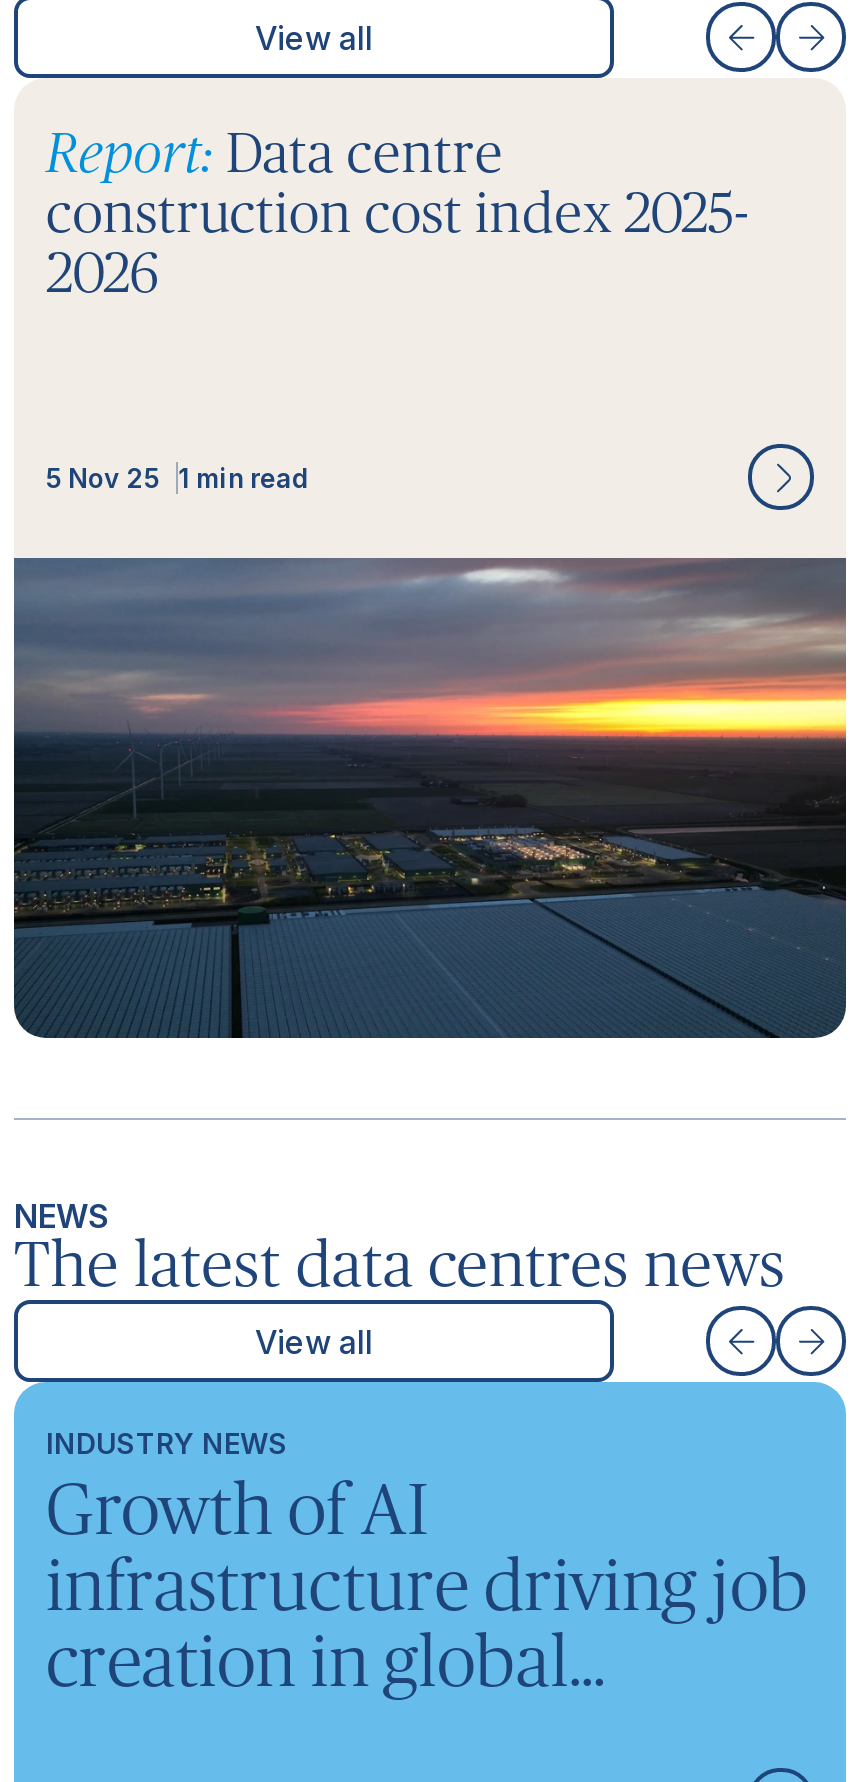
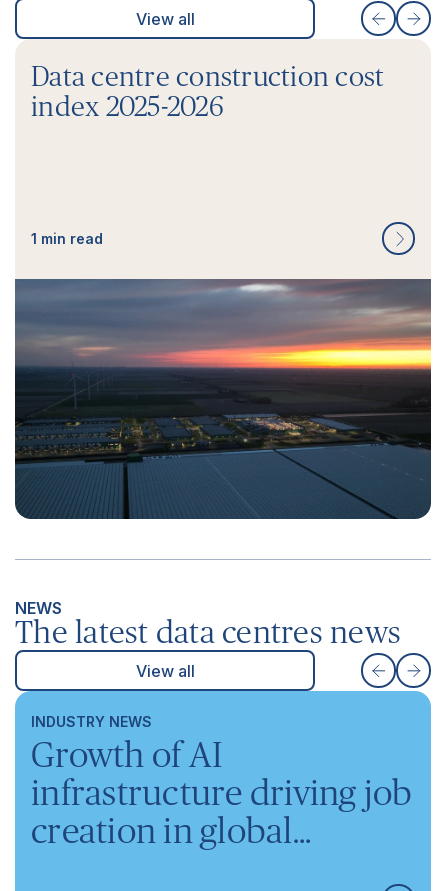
[46,128,748,304] Report: Data centre | construction cost index 2025- | 2026 -> [31,64,384,122] Data centre construction cost | index 2025-2026
[46,461,310,493] 5 Nov 25 1 min read -> [31,230,103,247] 1 min read

